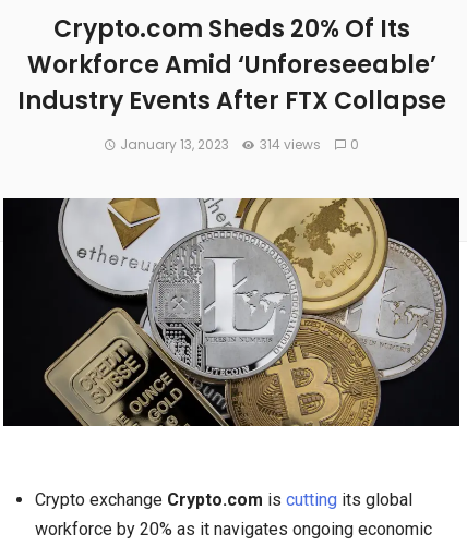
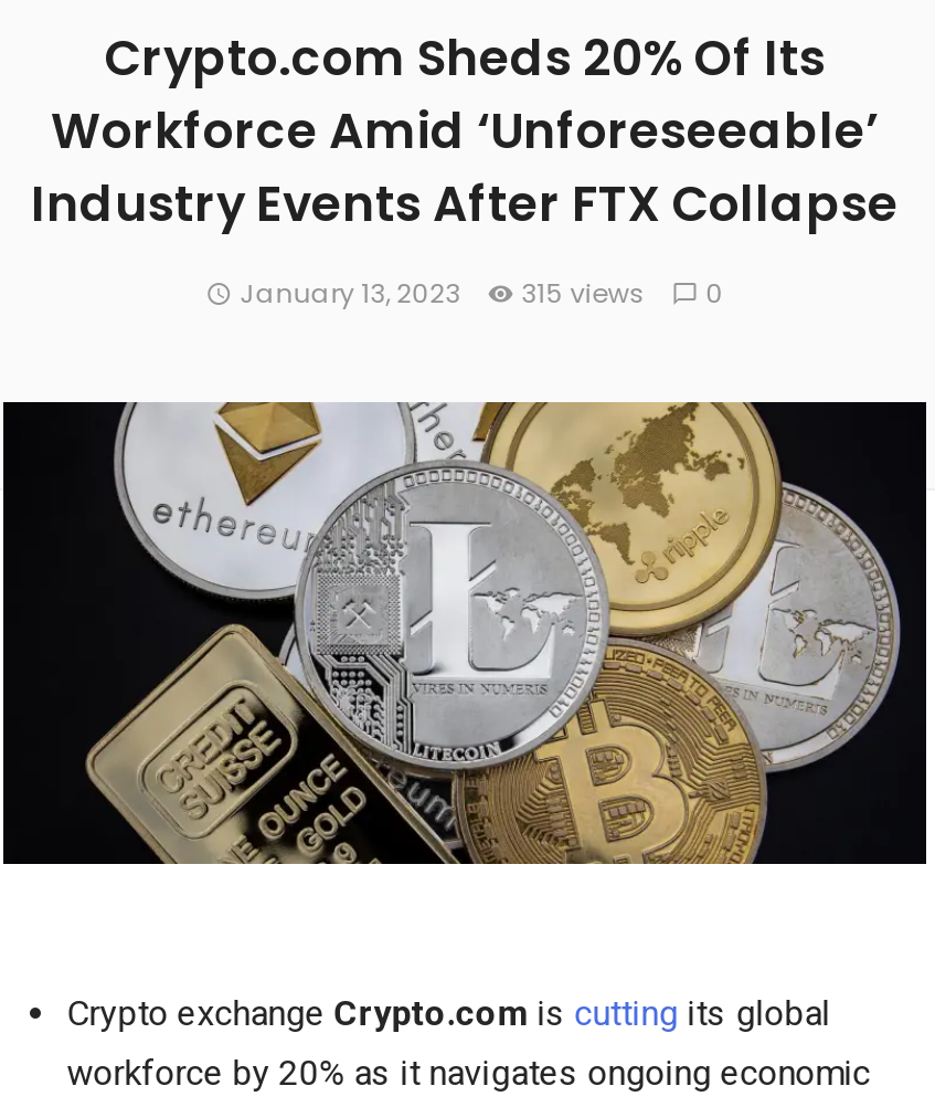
[120,135,359,154] January 13, 2023 314 views 0 -> [240,274,724,312] January 13, 2023 315 views 0

